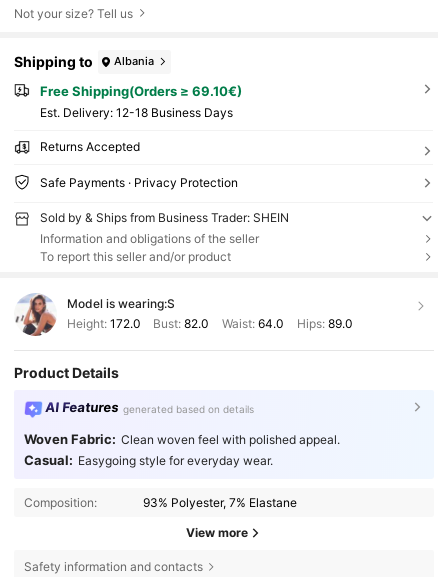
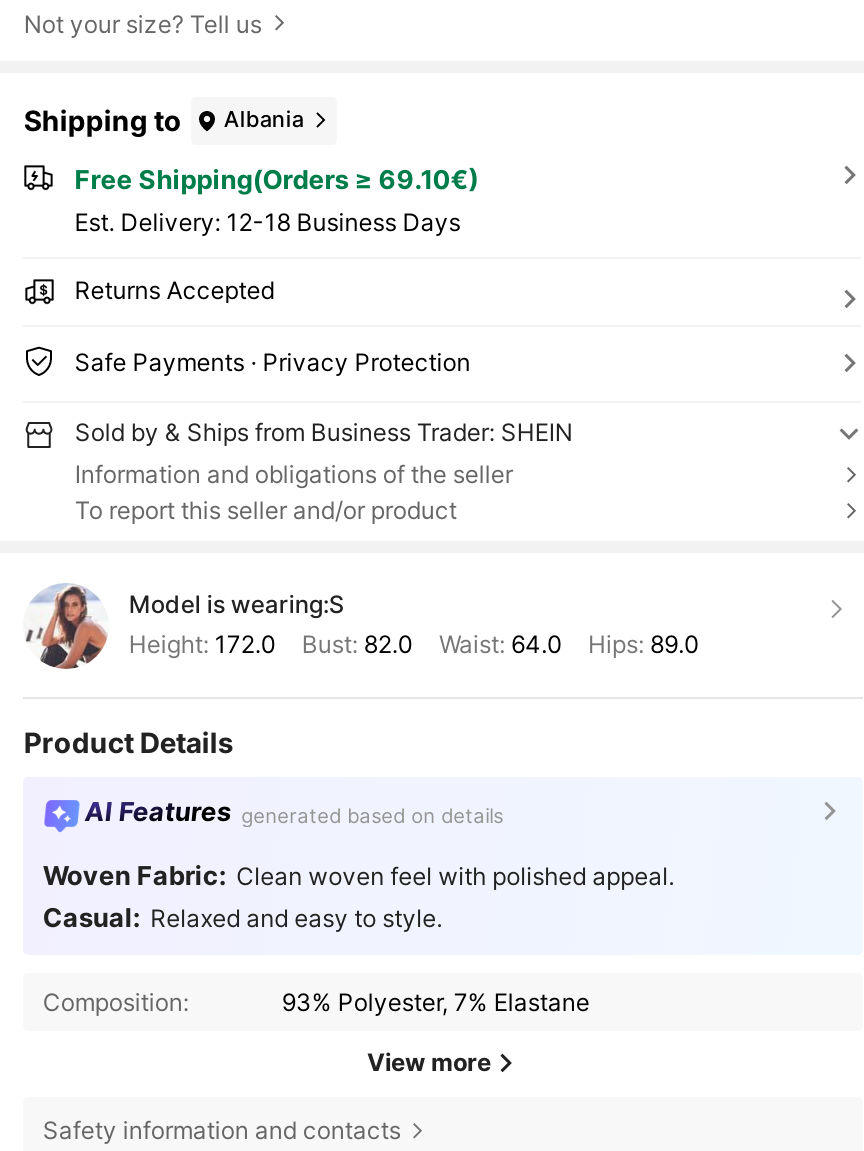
[24,452,273,468] Casual: Easygoing style for everyday wear. -> [43,902,442,934] Casual: Relaxed and easy to style.

